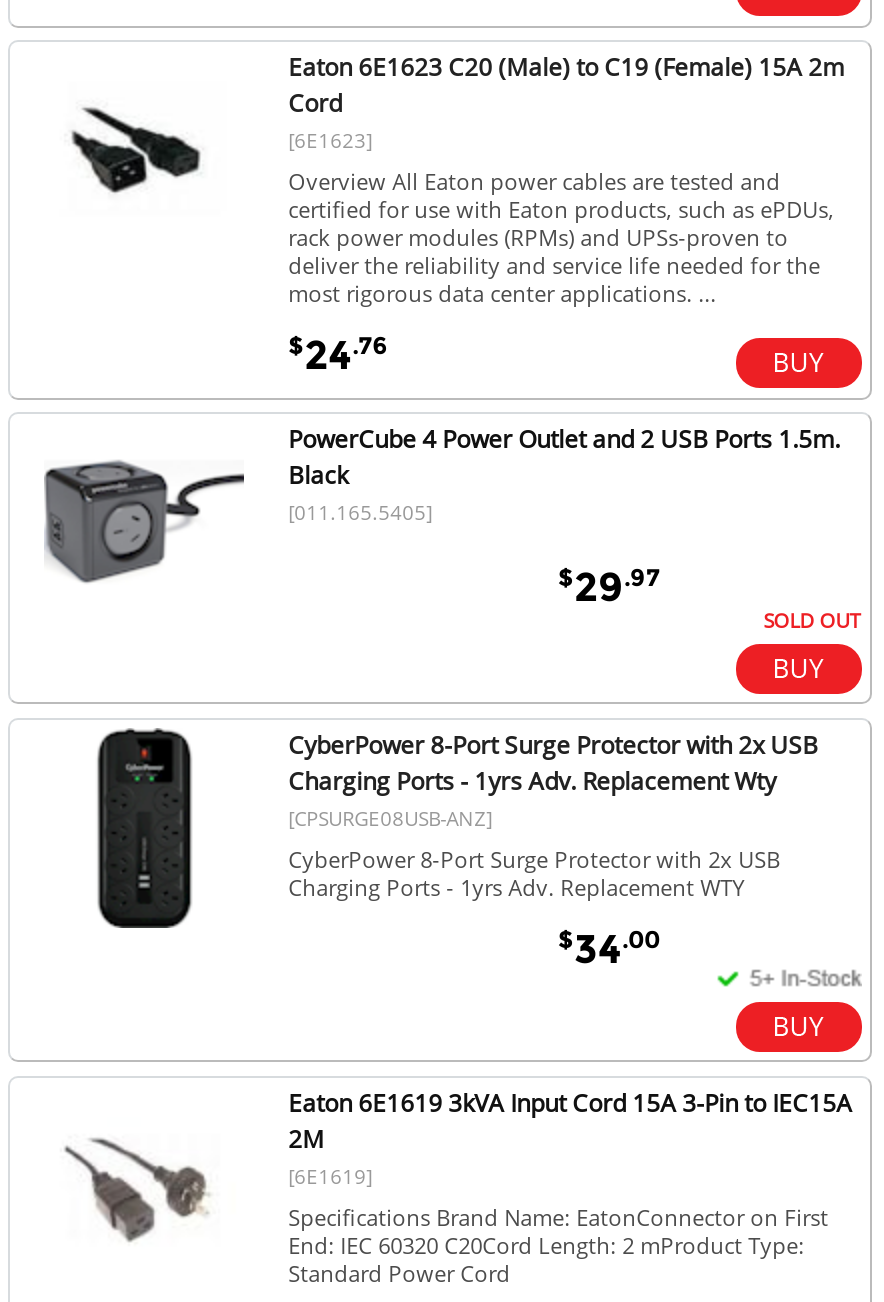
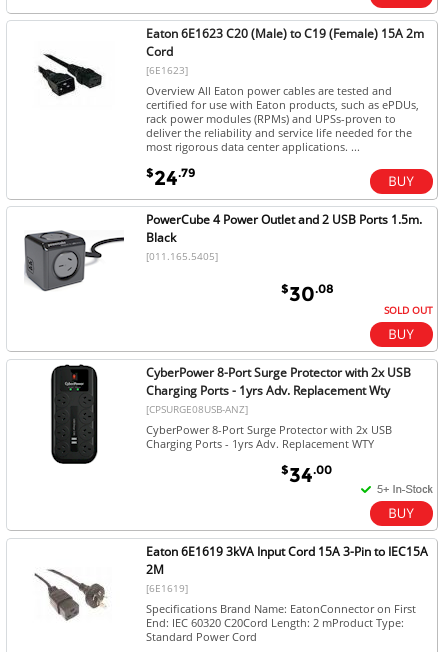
[288,331,388,380] $24.76 -> [146,165,196,190] $24.79
[558,563,660,612] $29.97 -> [281,281,334,306] $30.08

